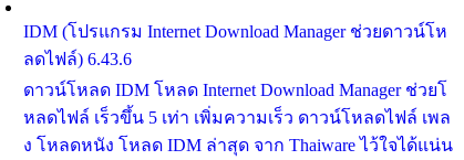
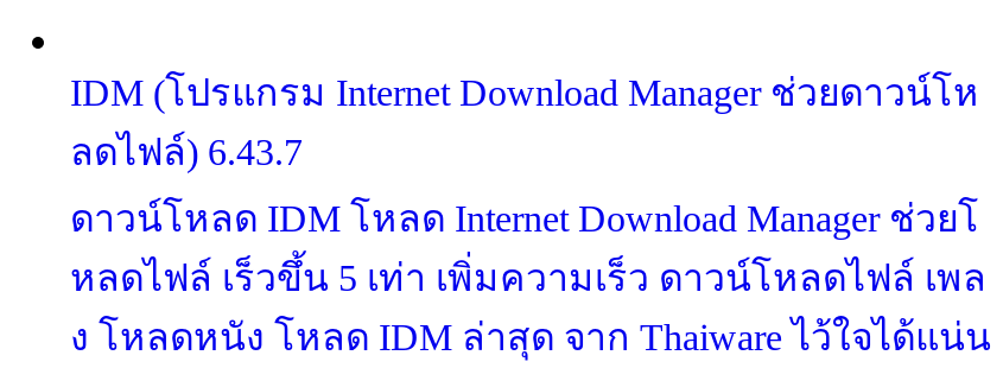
[23,50,132,68] ลดไฟล์) 6.43.6 -> [70,132,303,172] ลดไฟล์) 6.43.7

